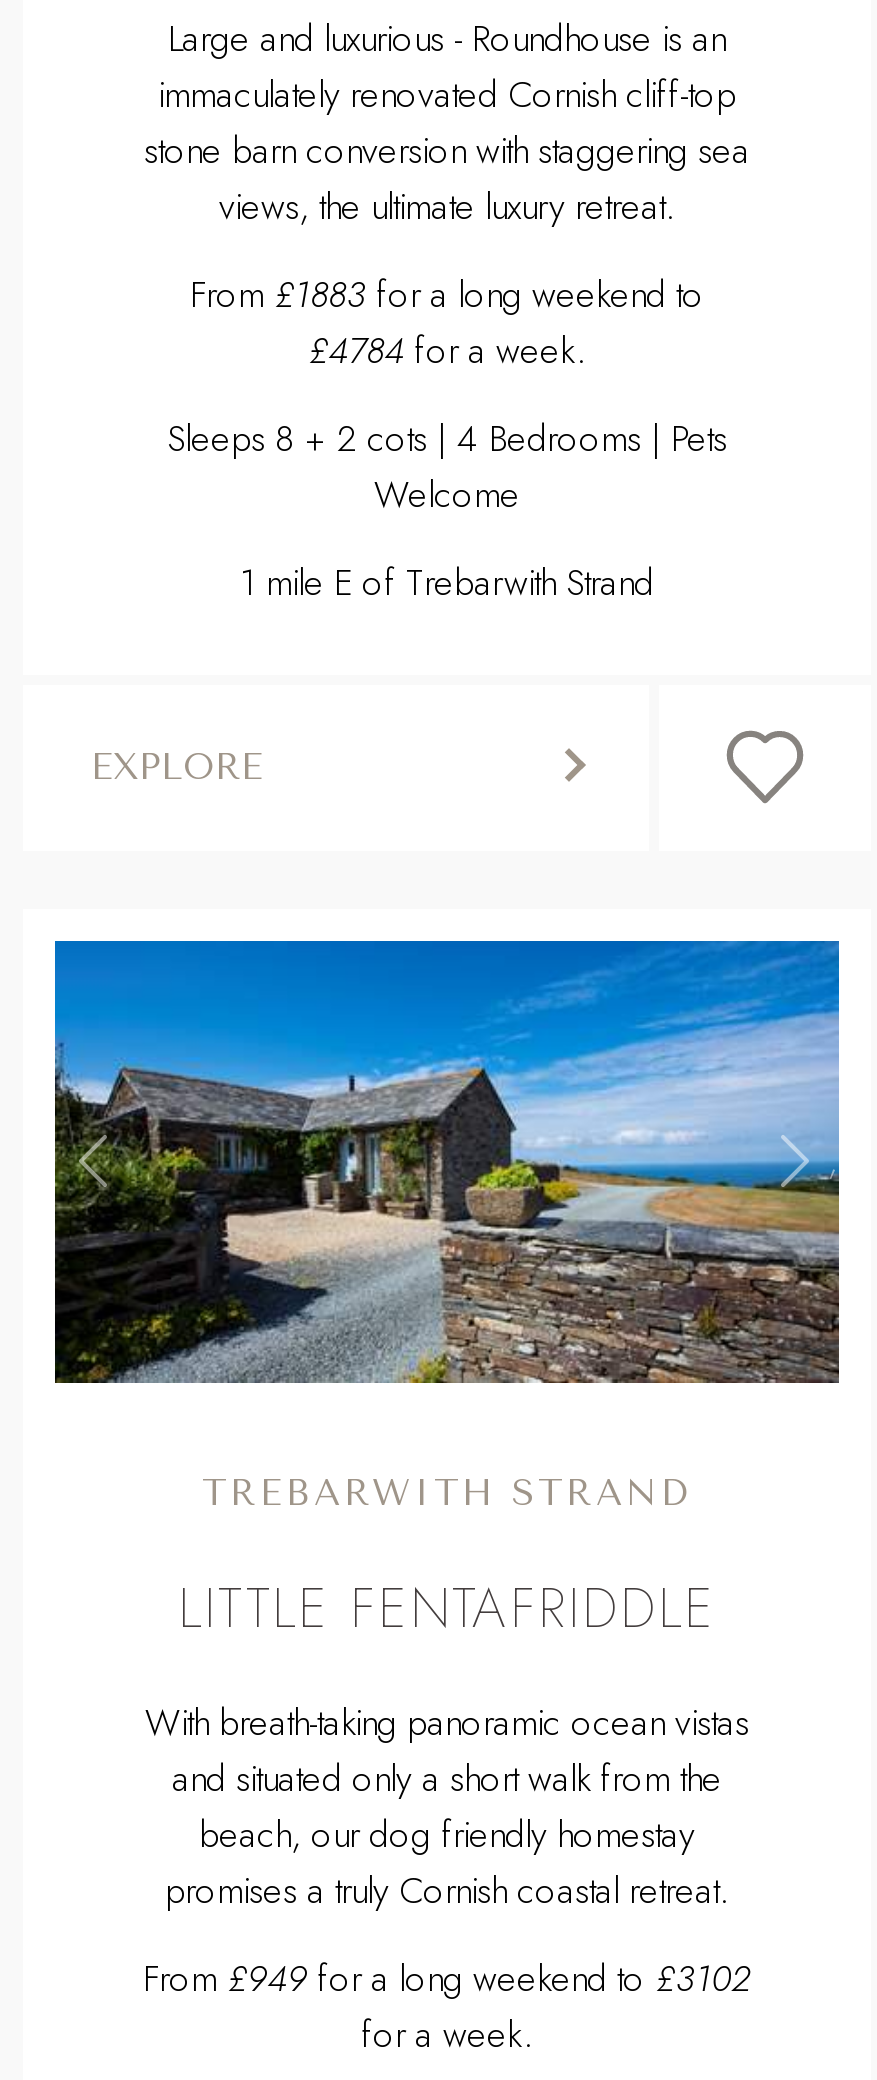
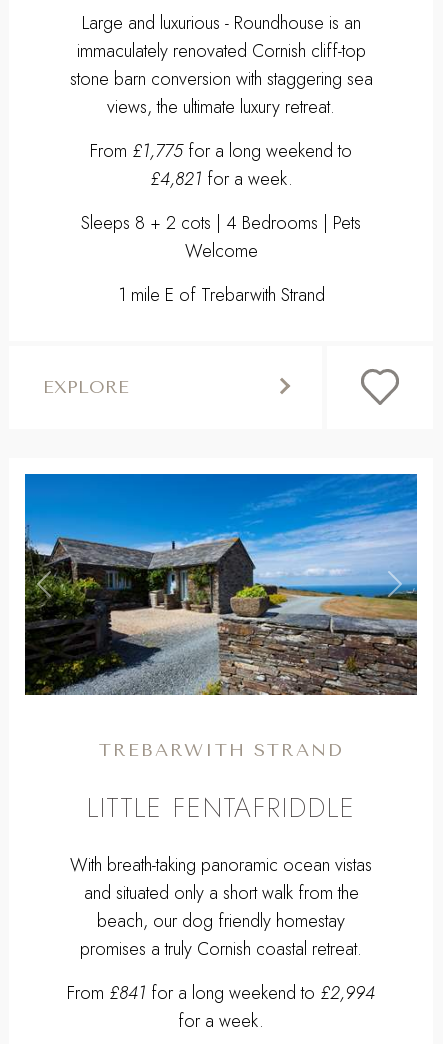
[190,269,704,321] From £1883 for a long weekend to -> [90,138,352,164] From £1,775 for a long weekend to
[308,325,586,377] £4784 for a week. -> [149,166,292,192] £4,821 for a week.
[143,1952,751,2004] From £949 for a long weekend to £3102 -> [67,979,375,1005] From £841 for a long weekend to £2,994

